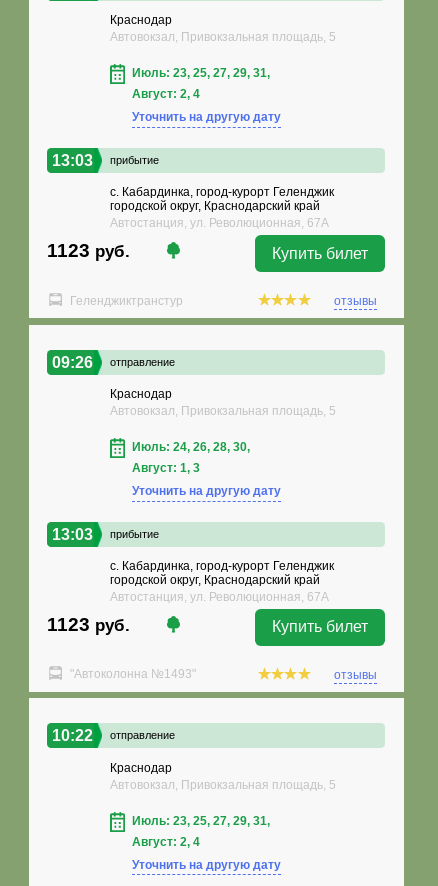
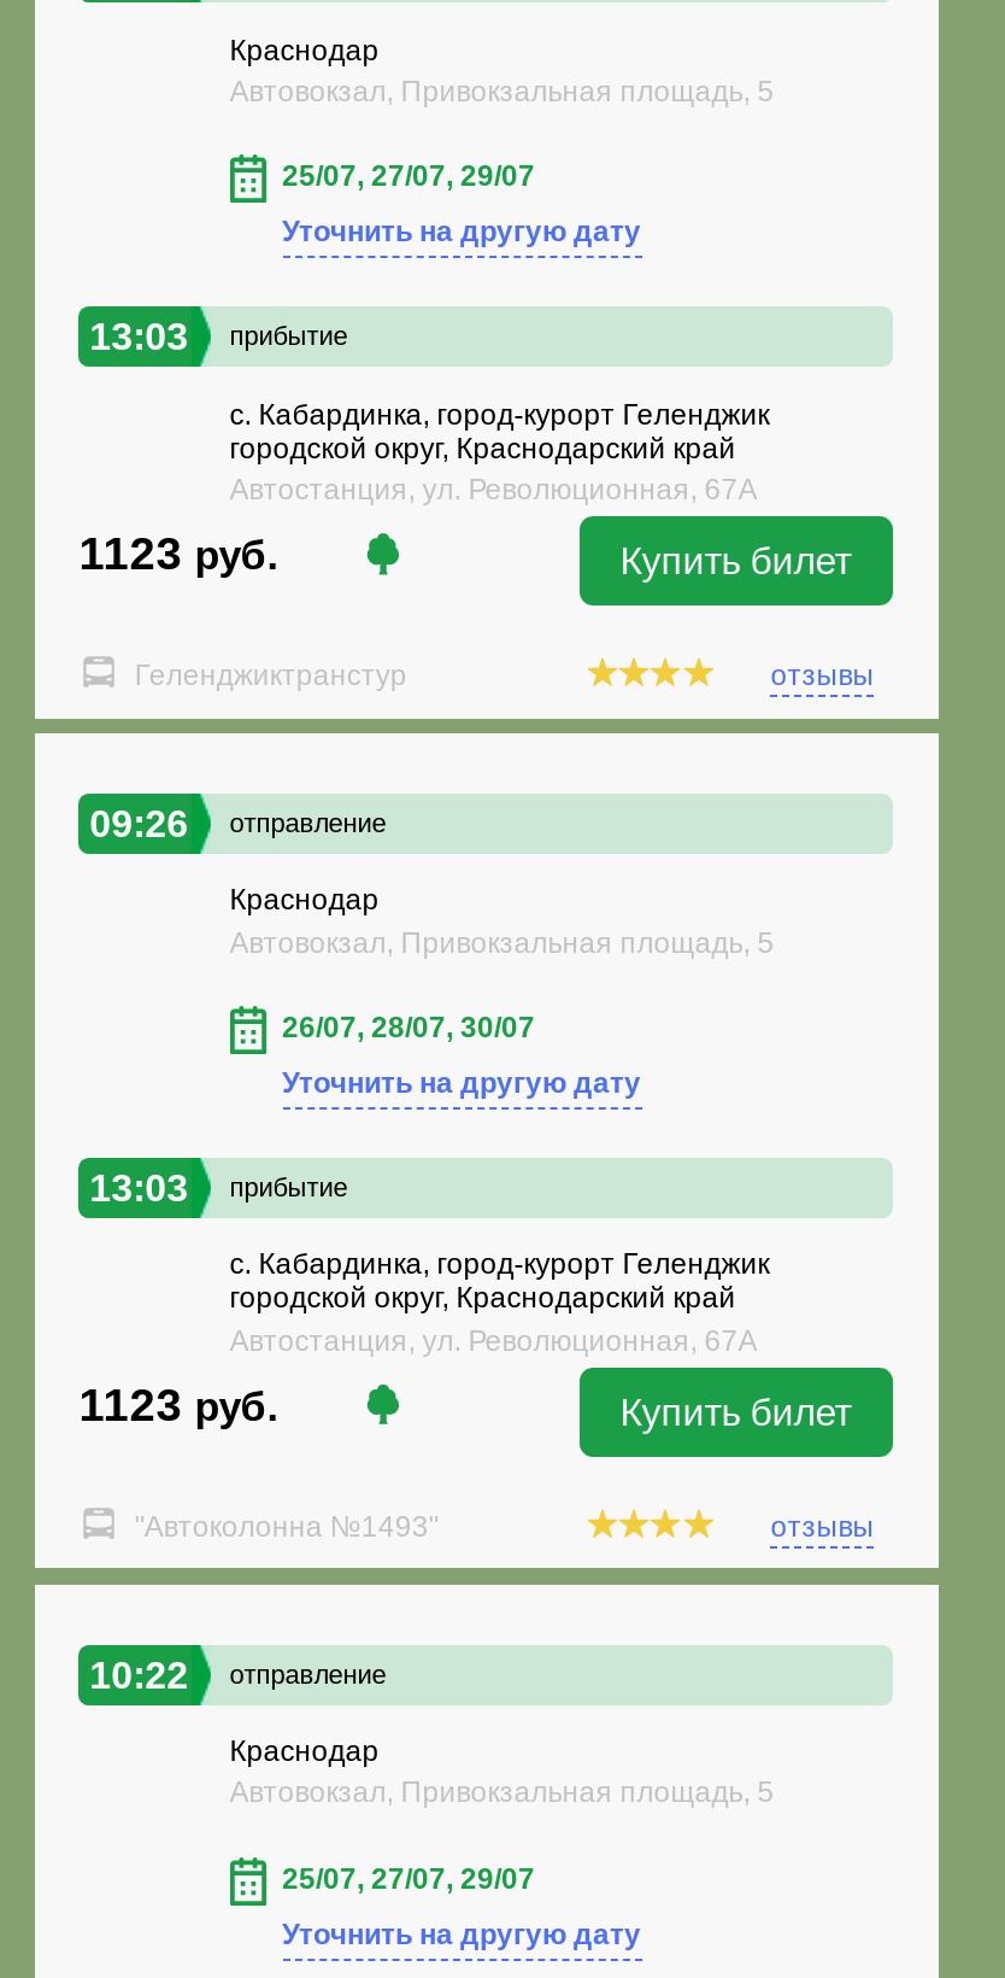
[131,66,269,101] Июль: 23, 25, 27, 29, 31, | Август: 2, 4 -> [282,160,535,193] 25/07, 27/07, 29/07
[131,440,249,475] Июль: 24, 26, 28, 30, | Август: 1, 3 -> [282,1011,535,1044] 26/07, 28/07, 30/07
[131,814,269,849] Июль: 23, 25, 27, 29, 31, | Август: 2, 4 -> [282,1862,535,1896] 25/07, 27/07, 29/07

